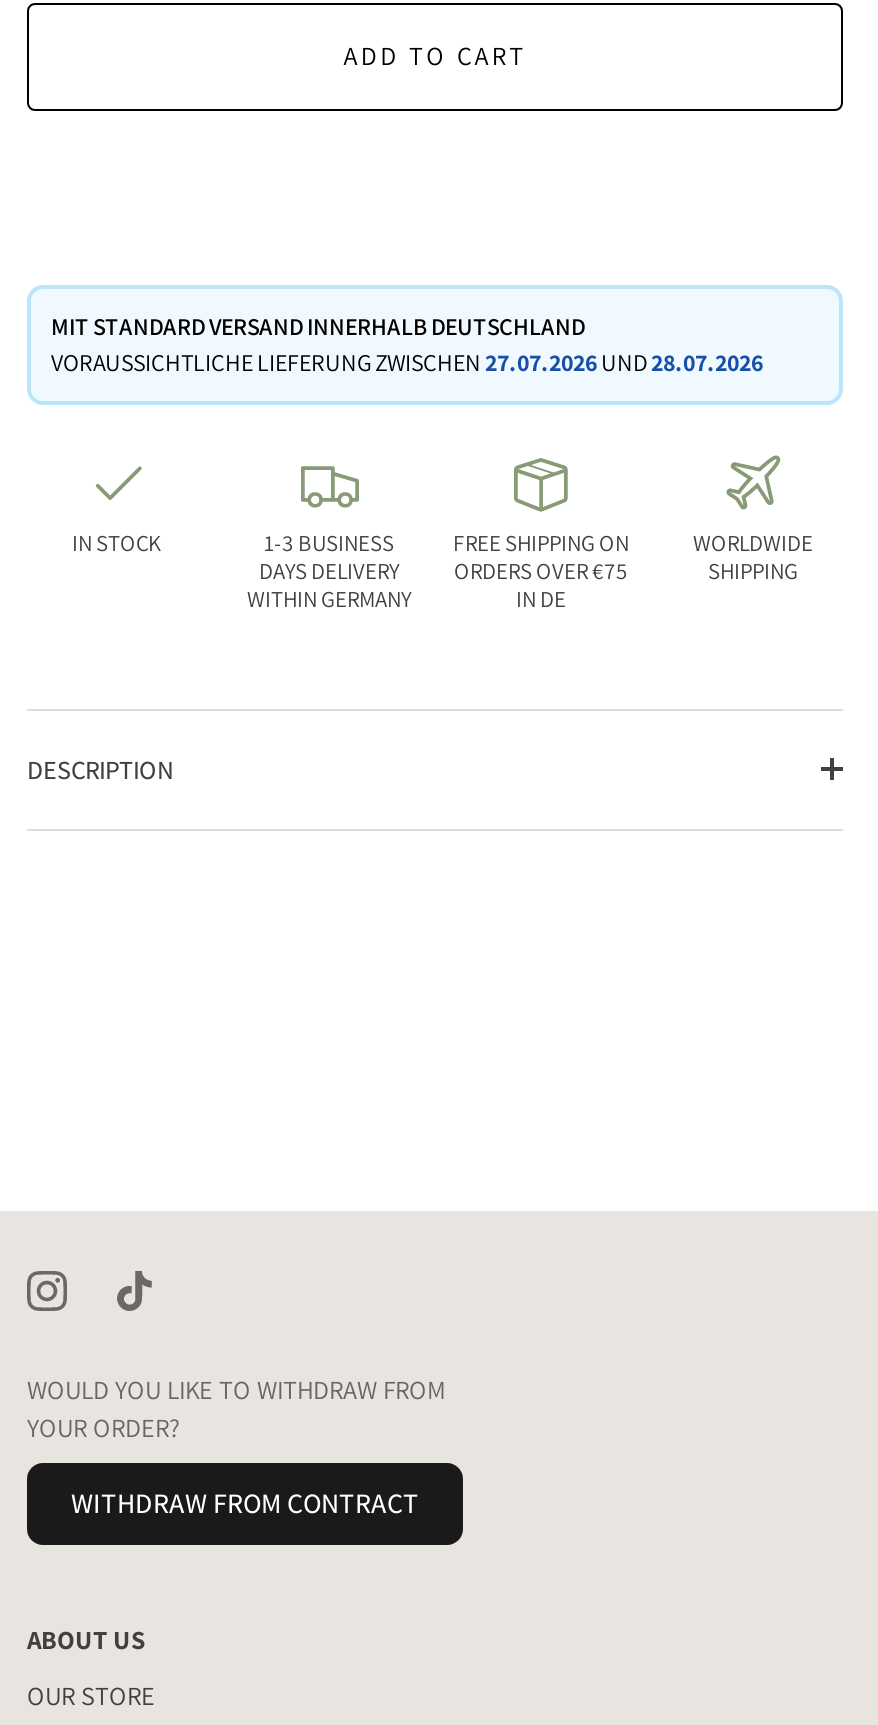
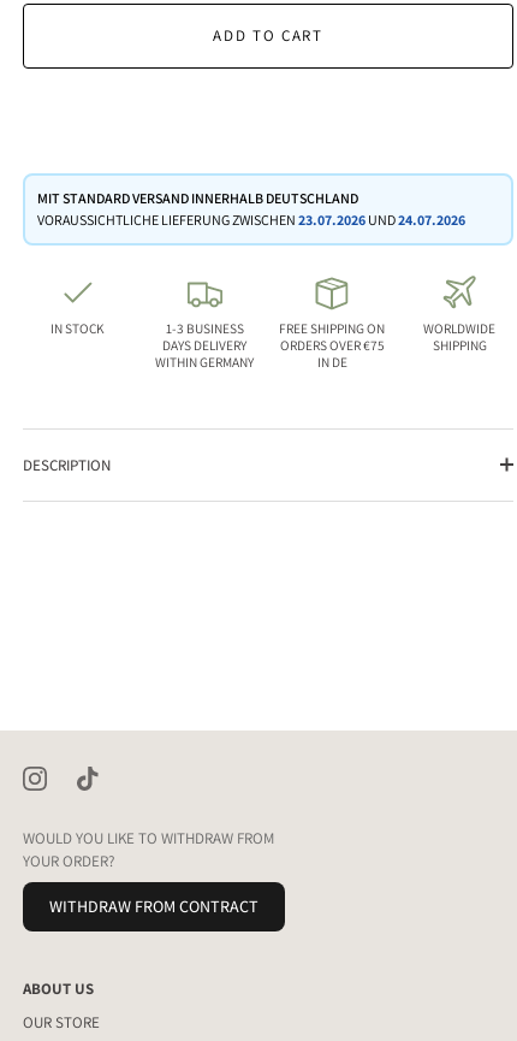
[51,346,763,376] VORAUSSICHTLICHE LIEFERUNG ZWISCHEN 27.07.2026 UND28.07.2026 -> [37,210,465,228] VORAUSSICHTLICHE LIEFERUNG ZWISCHEN 23.07.2026 UND24.07.2026

